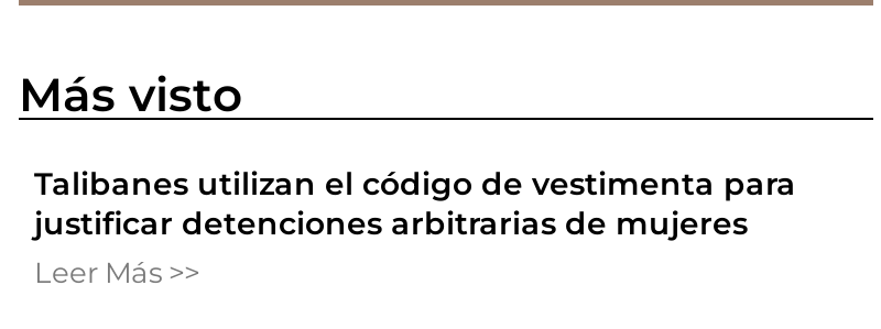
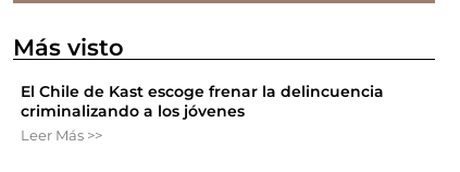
[34,163,796,243] Talibanes utilizan el código de vestimenta para | justificar detenciones arbitrarias de mujeres -> [21,82,384,121] El Chile de Kast escoge frenar la delincuencia | criminalizando a los jóvenes

